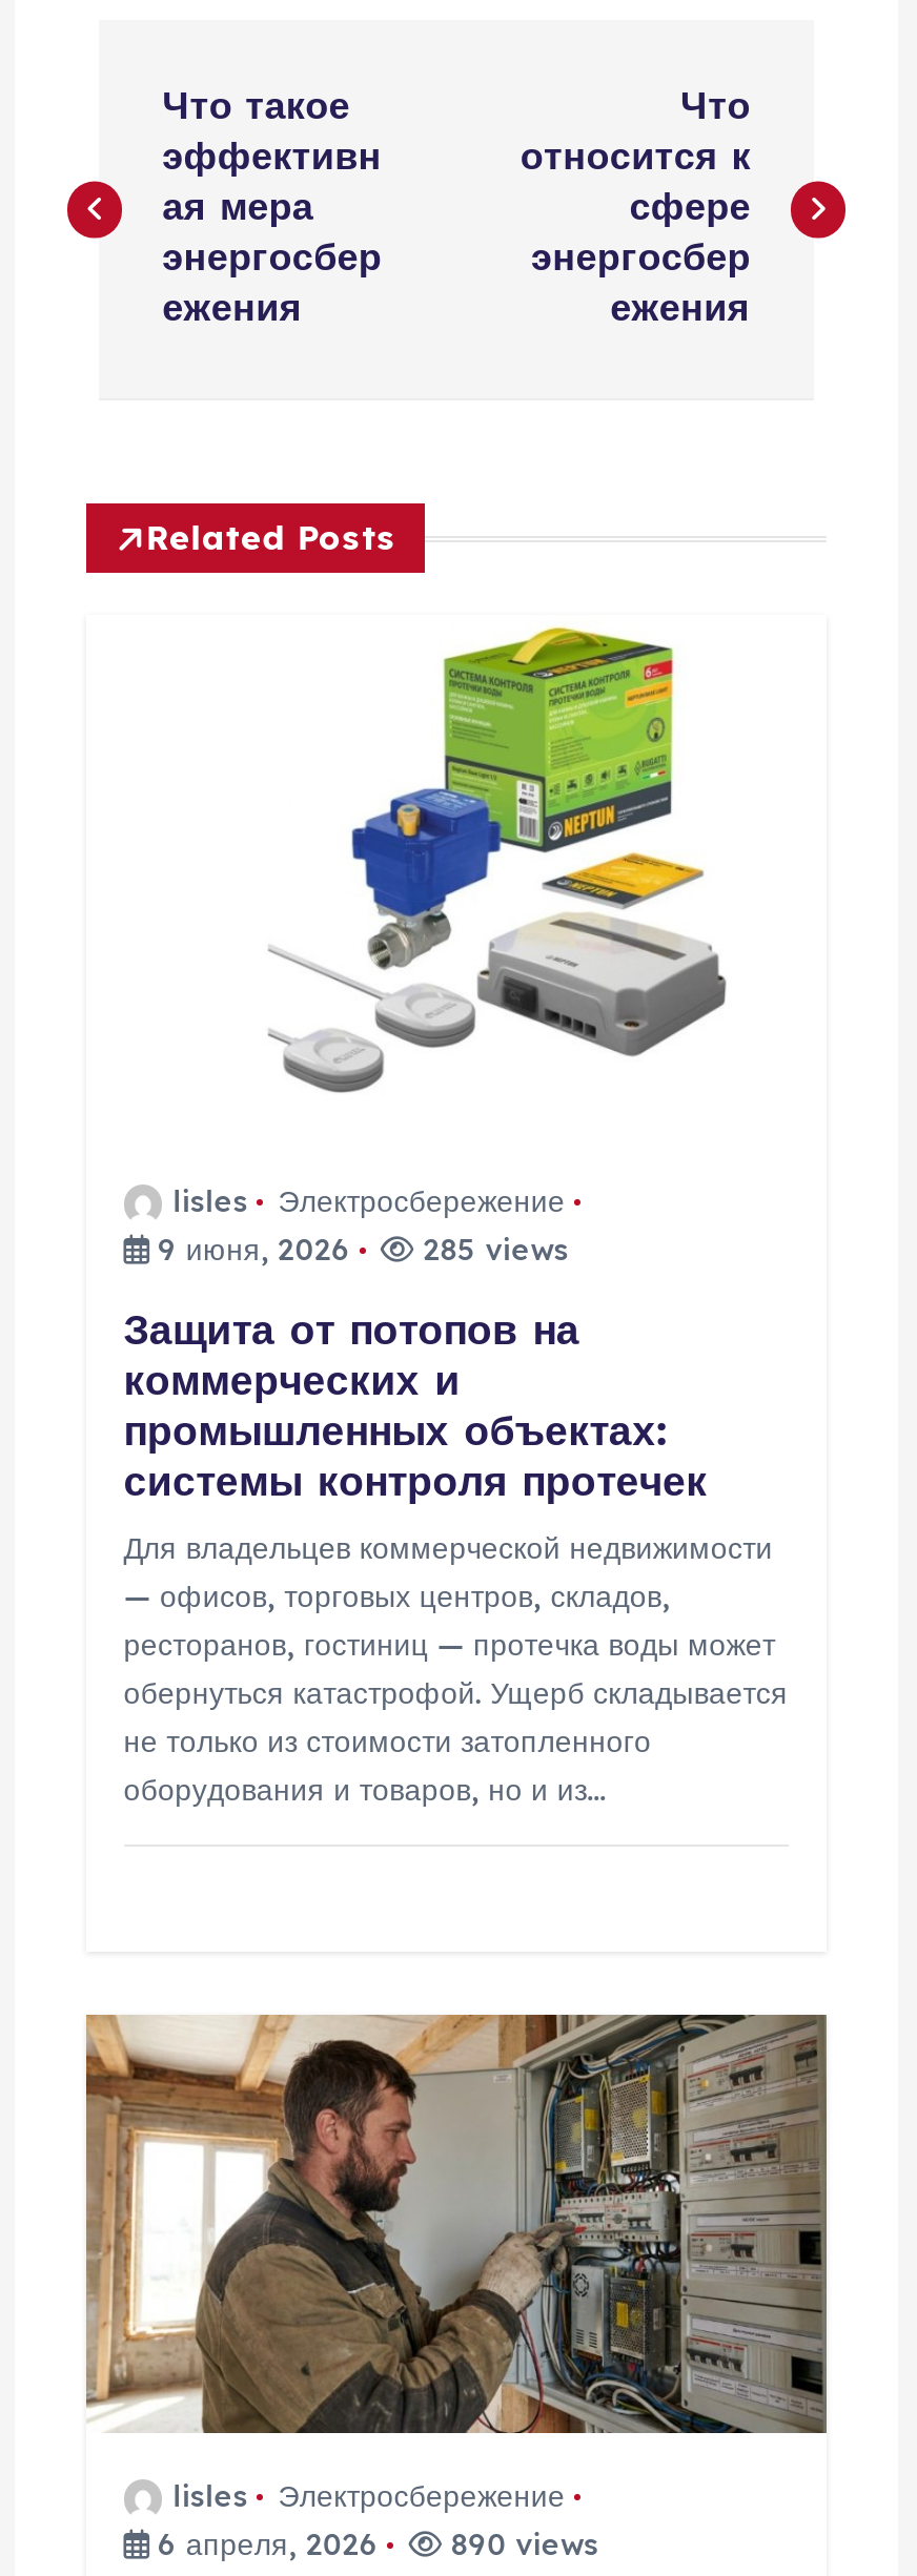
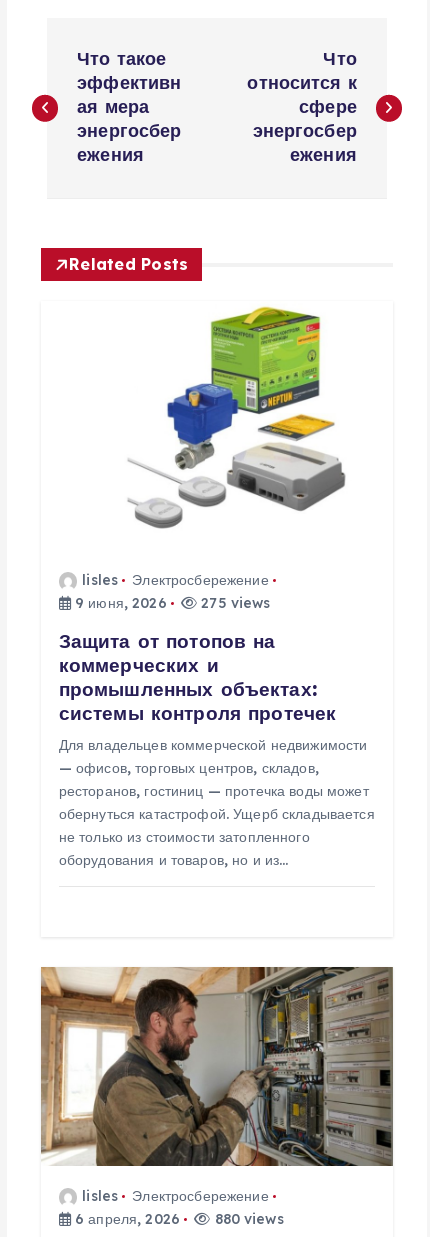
[415,1231,569,1269] 285 views -> [197,594,270,612] 275 views
[443,2526,599,2564] 890 views -> [210,1210,284,1228] 880 views

